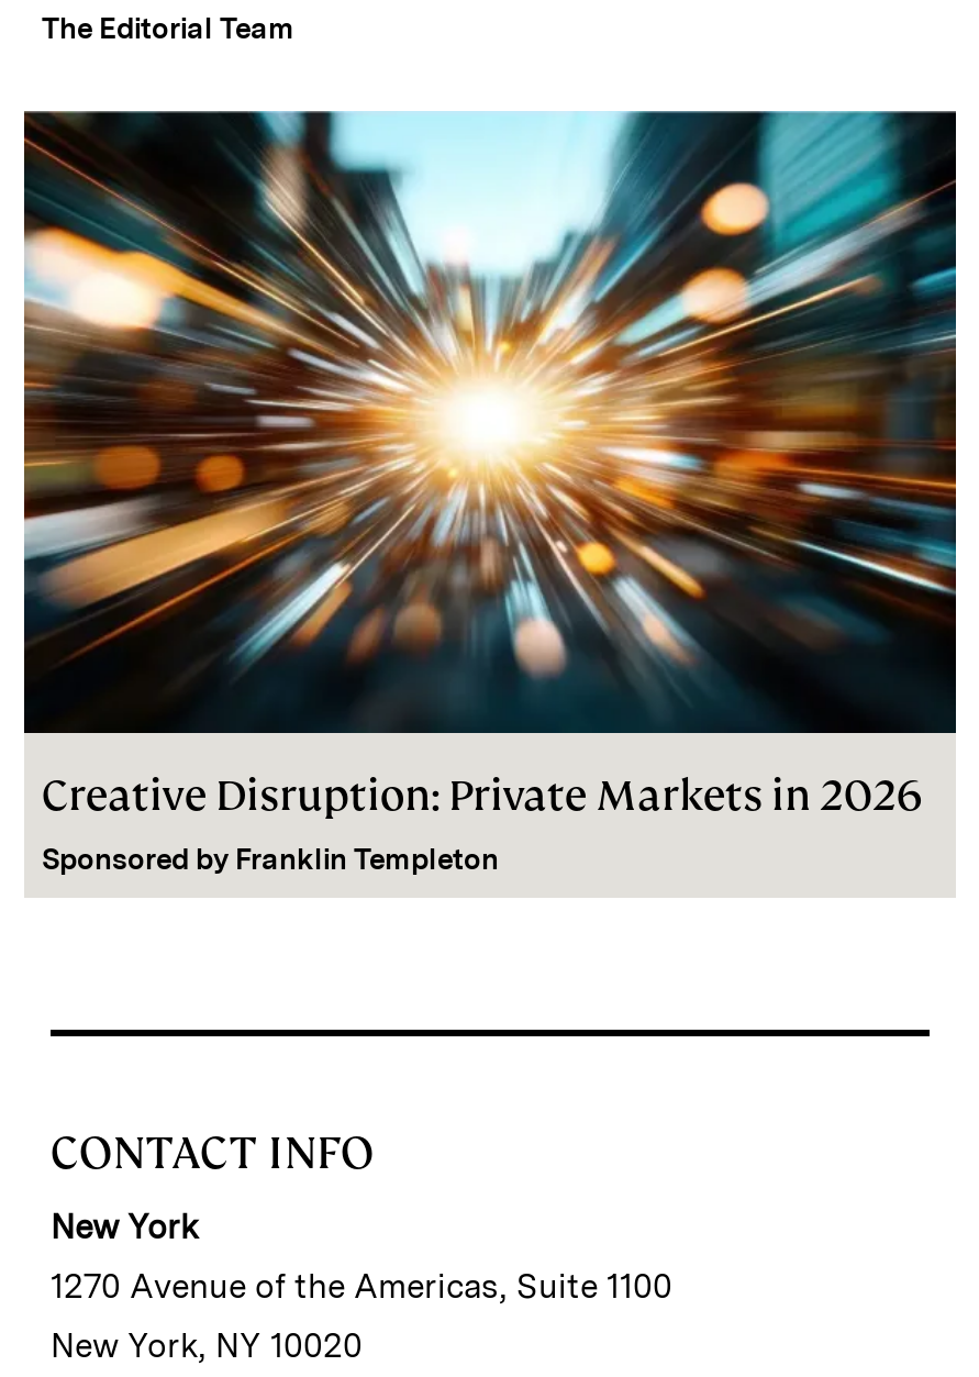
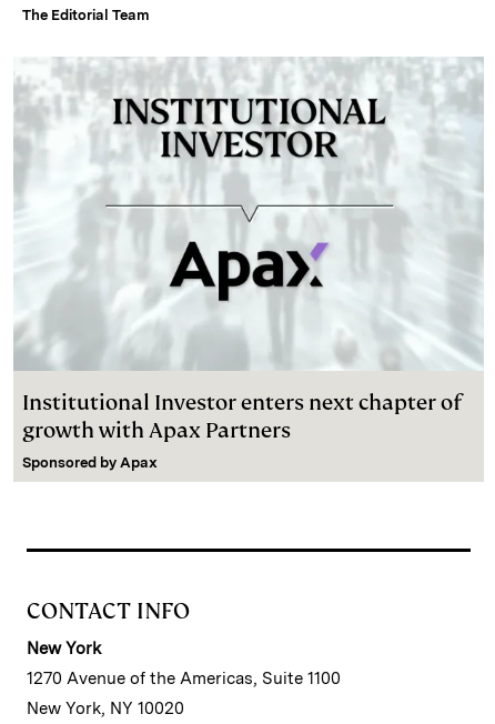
[22,109,958,876] [image] | Creative Disruption: Private Markets in 2026 | Sponsored by Franklin Templeton -> [13,58,484,471] [image] | Institutional Investor enters next chapter of | growth with Apax Partners | Sponsored by Apax

